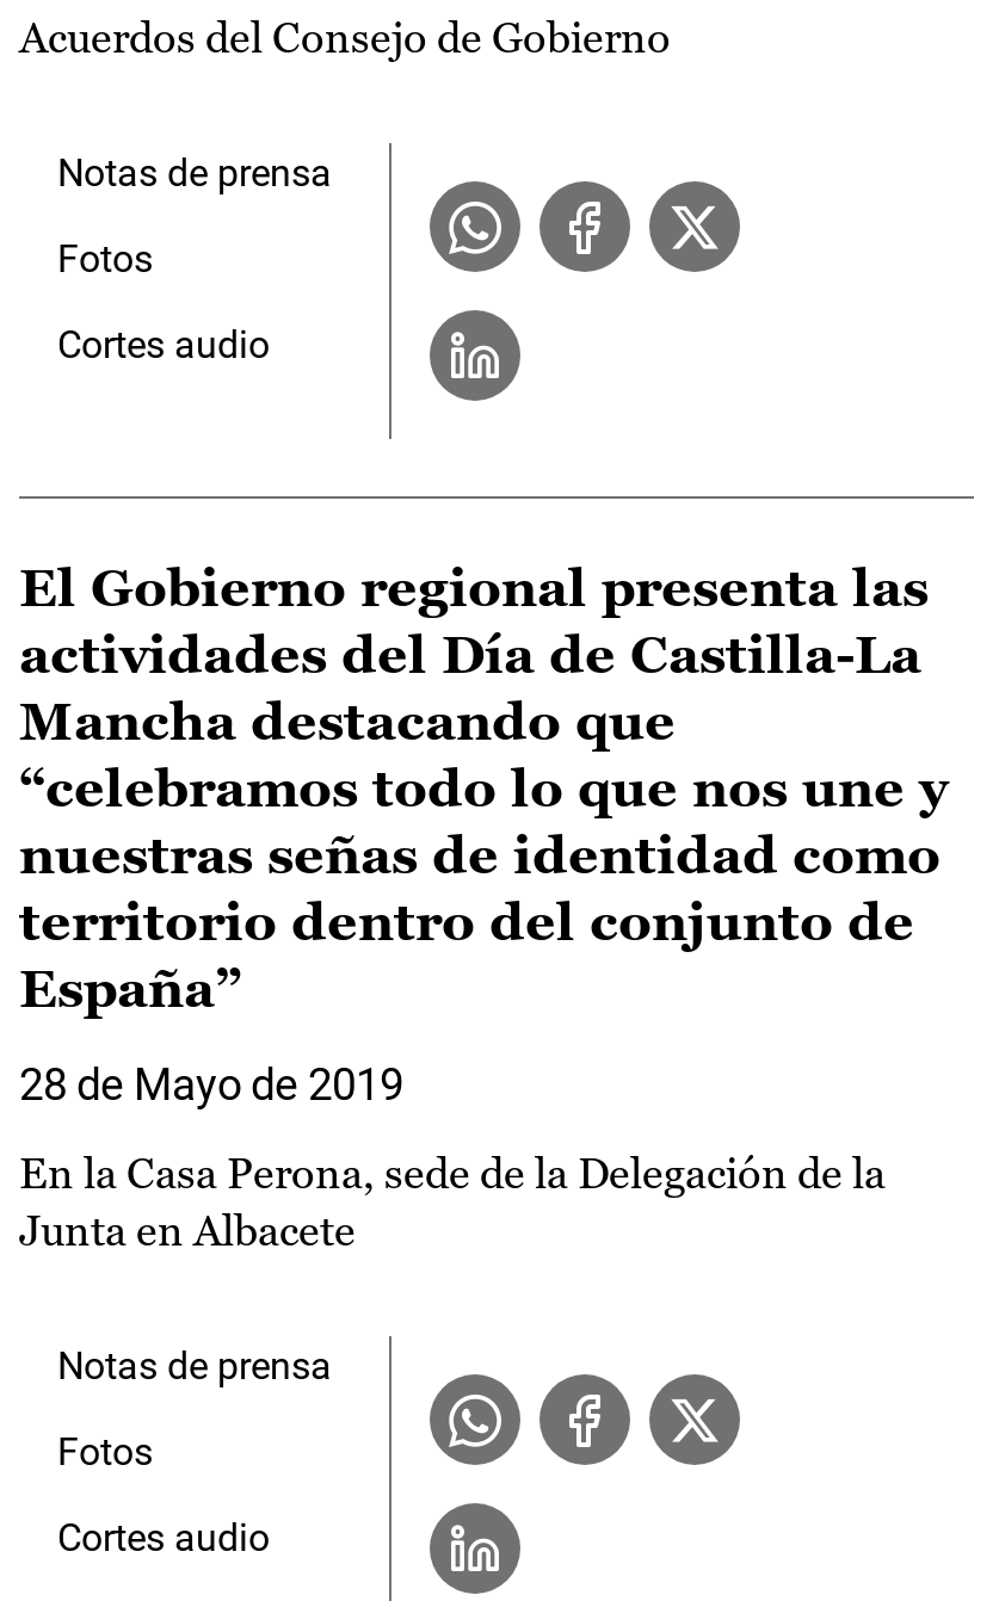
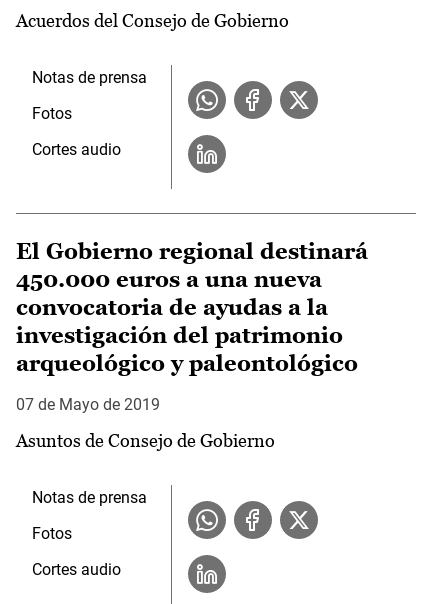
[19,559,948,1019] El Gobierno regional presenta las | actividades del Día de Castilla-La | Mancha destacando que | “celebramos todo lo que nos une y | nuestras señas de identidad como | territorio dentro del conjunto de | España” -> [16,239,368,376] El Gobierno regional destinará | 450.000 euros a una nueva | convocatoria de ayudas a la | investigación del patrimonio | arqueológico y paleontológico
[19,1060,403,1110] 28 de Mayo de 2019 -> [16,395,160,414] 07 de Mayo de 2019
[19,1148,886,1255] En la Casa Perona, sede de la Delegación de la | Junta en Albacete -> [16,430,275,451] Asuntos de Consejo de Gobierno

